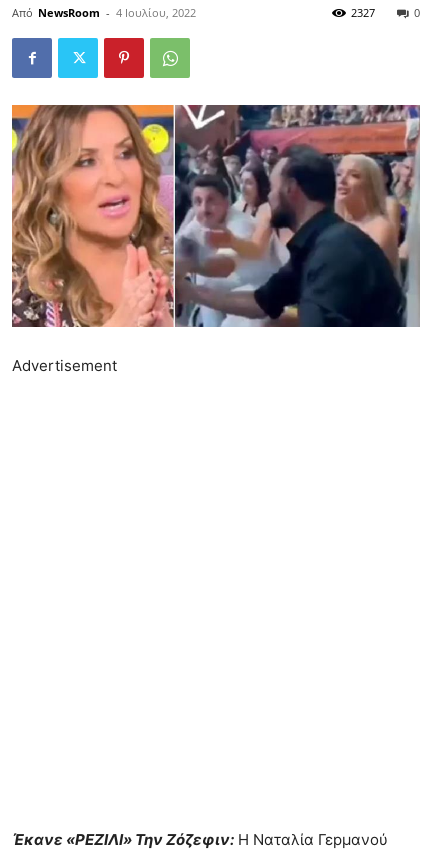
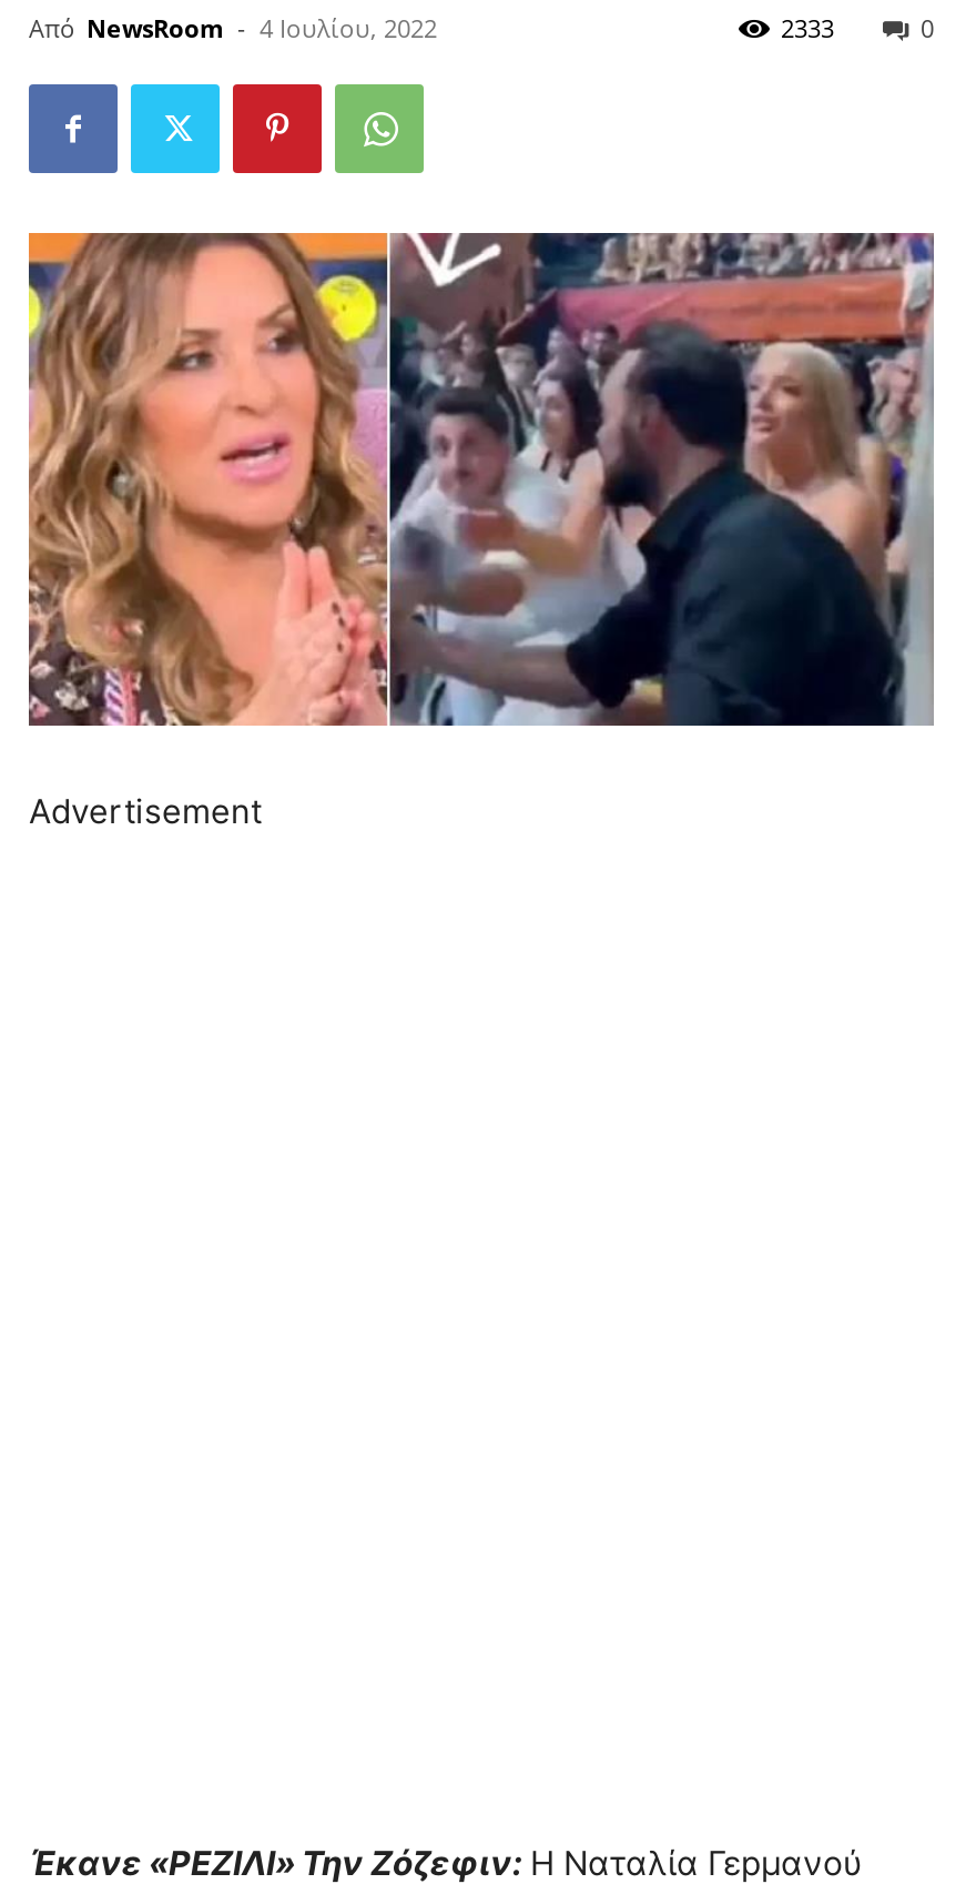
[351,5,375,20] 2327 -> [781,11,834,44] 2333

